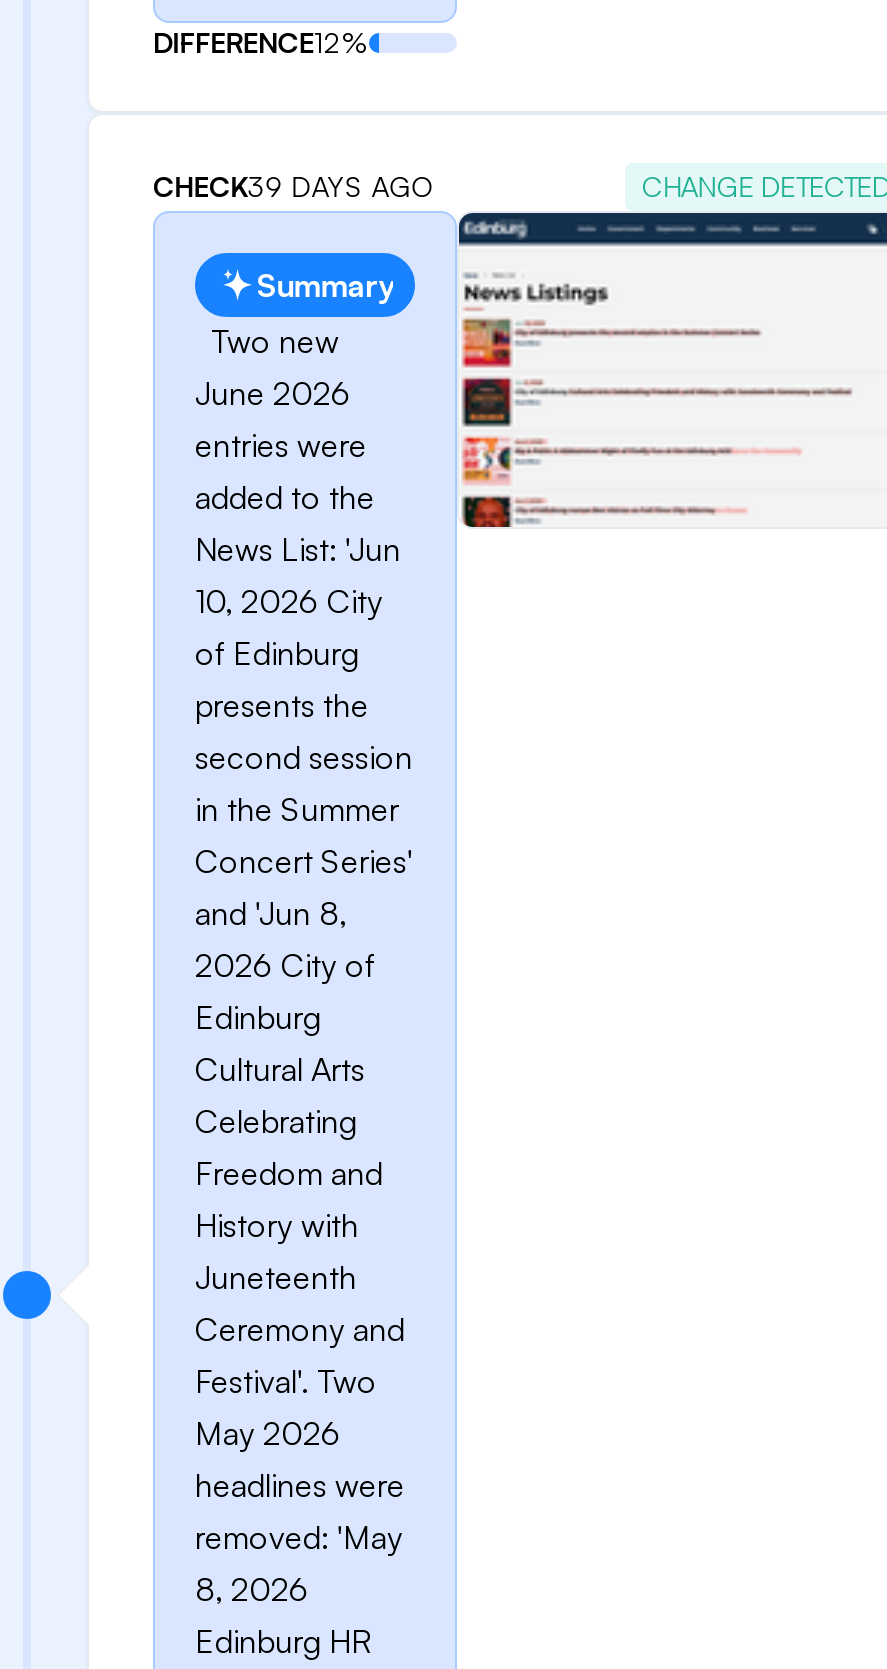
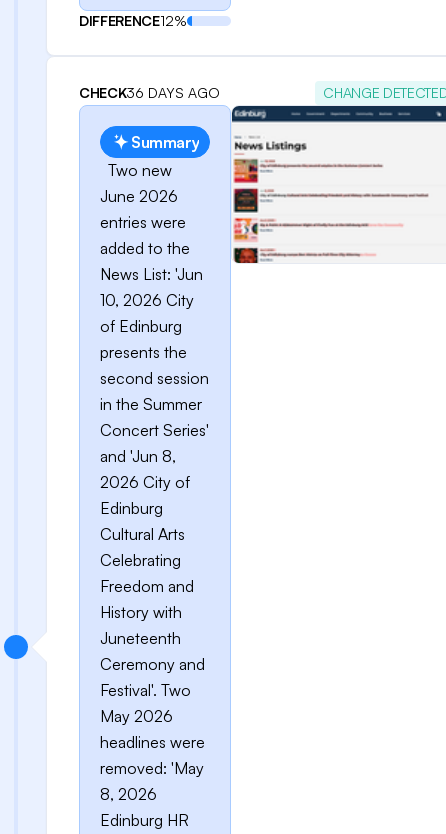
[153,169,435,203] CHECK39 DAYS AGO -> [79,84,220,101] CHECK36 DAYS AGO

